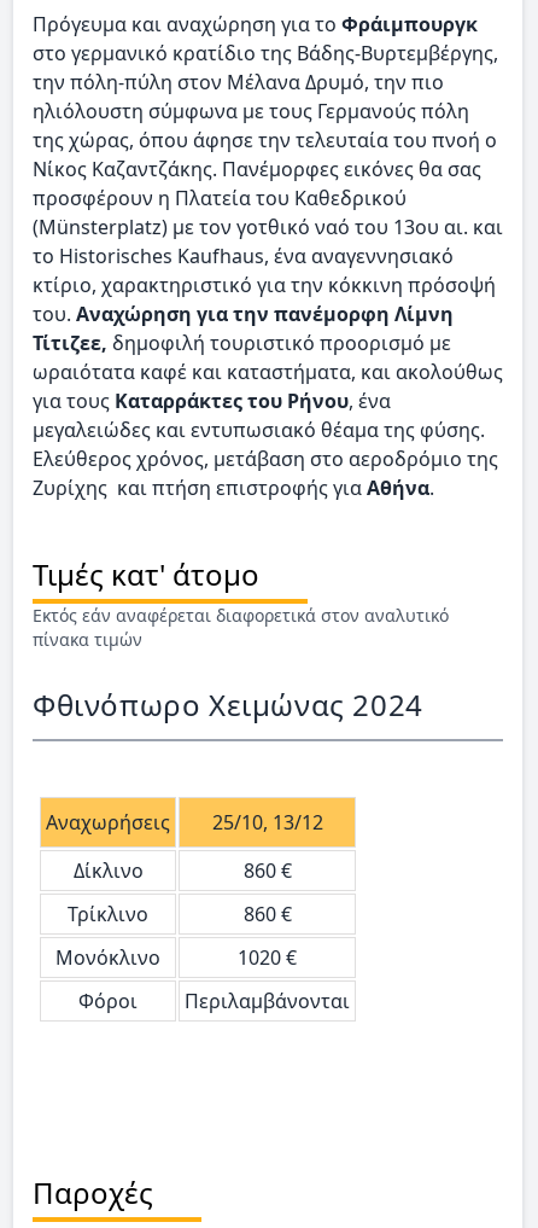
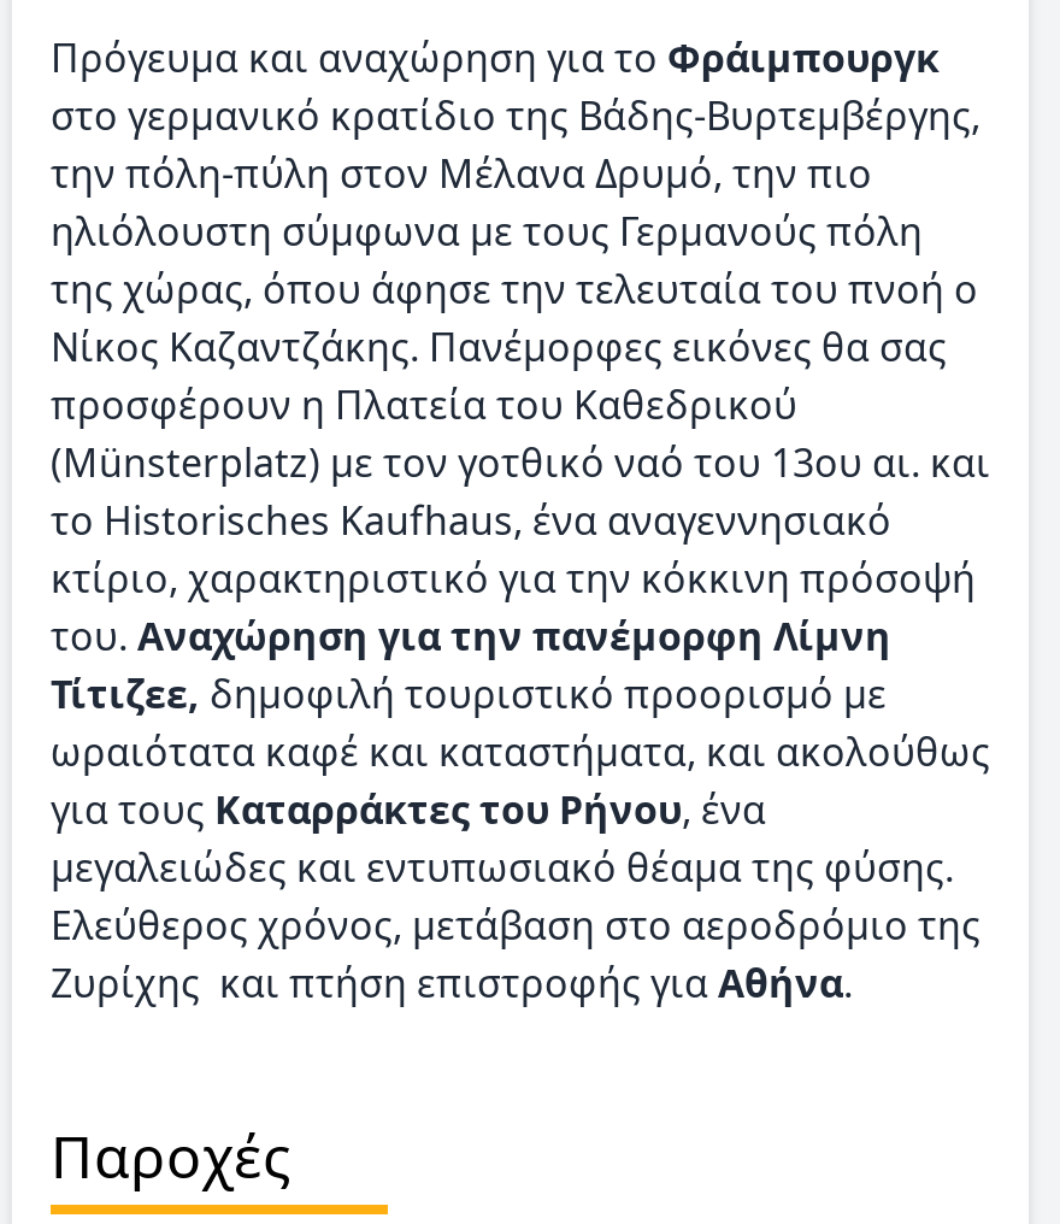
[33,554,449,1014] Τιμές κατ' άτομο | Εκτός εάν αναφέρεται διαφορετικά στον αναλυτικό | πίνακα τιμών | Φθινόπωρο Χειμώνας 2024 | Αναχωρήσεις | 25/10, 13/12 | Δίκλινο | 860 € | Τρίκλινο | 860 € | Μονόκλινο | 1020 € | Φόροι | Περιλαμβάνονται -> none

